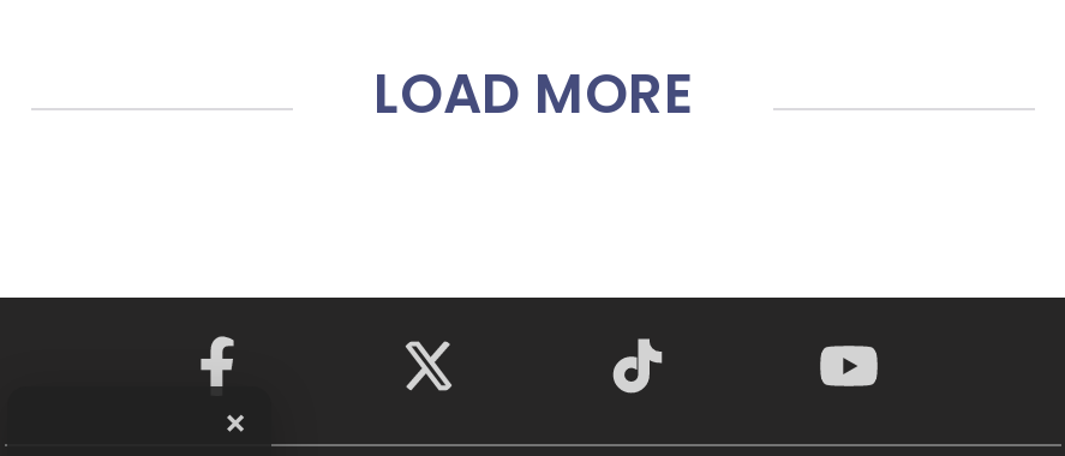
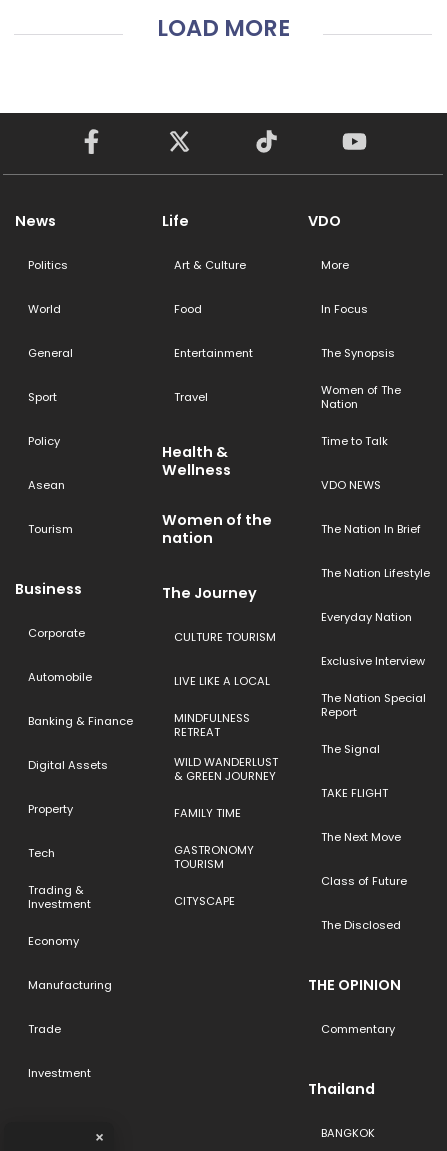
none -> [15,211,133,1081] News | Politics | World | General | Sport | Policy | Asean | Tourism | Business | Corporate | Automobile | Banking & Finance | Digital Assets | Property | Tech | Trading & | Investment | Economy | Manufacturing | Trade | Investment
none -> [162,211,278,909] Life | Art & Culture | Food | Entertainment | Travel | Health & | Wellness | Women of the | nation | The Journey | CULTURE TOURISM | LIVE LIKE A LOCAL | MINDFULNESS | RETREAT | WILD WANDERLUST | & GREEN JOURNEY | FAMILY TIME | GASTRONOMY | TOURISM | CITYSCAPE
none -> [308,211,430,1141] VDO | More | In Focus | The Synopsis | Women of The | Nation | Time to Talk | VDO NEWS | The Nation In Brief | The Nation Lifestyle | Everyday Nation | Exclusive Interview | The Nation Special | Report | The Signal | TAKE FLIGHT | The Next Move | Class of Future | The Disclosed | THE OPINION | Commentary | Thailand | BANGKOK

